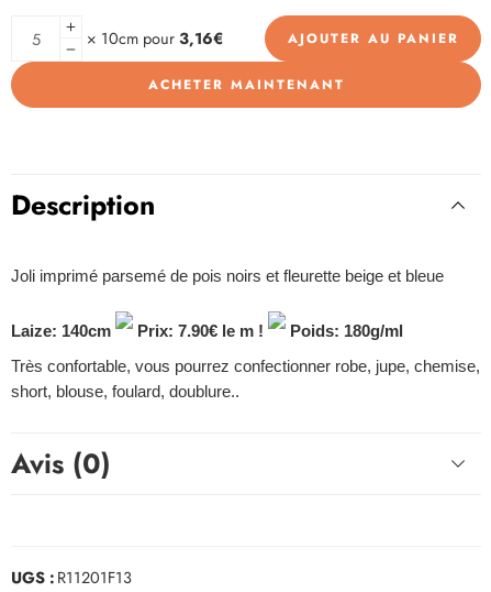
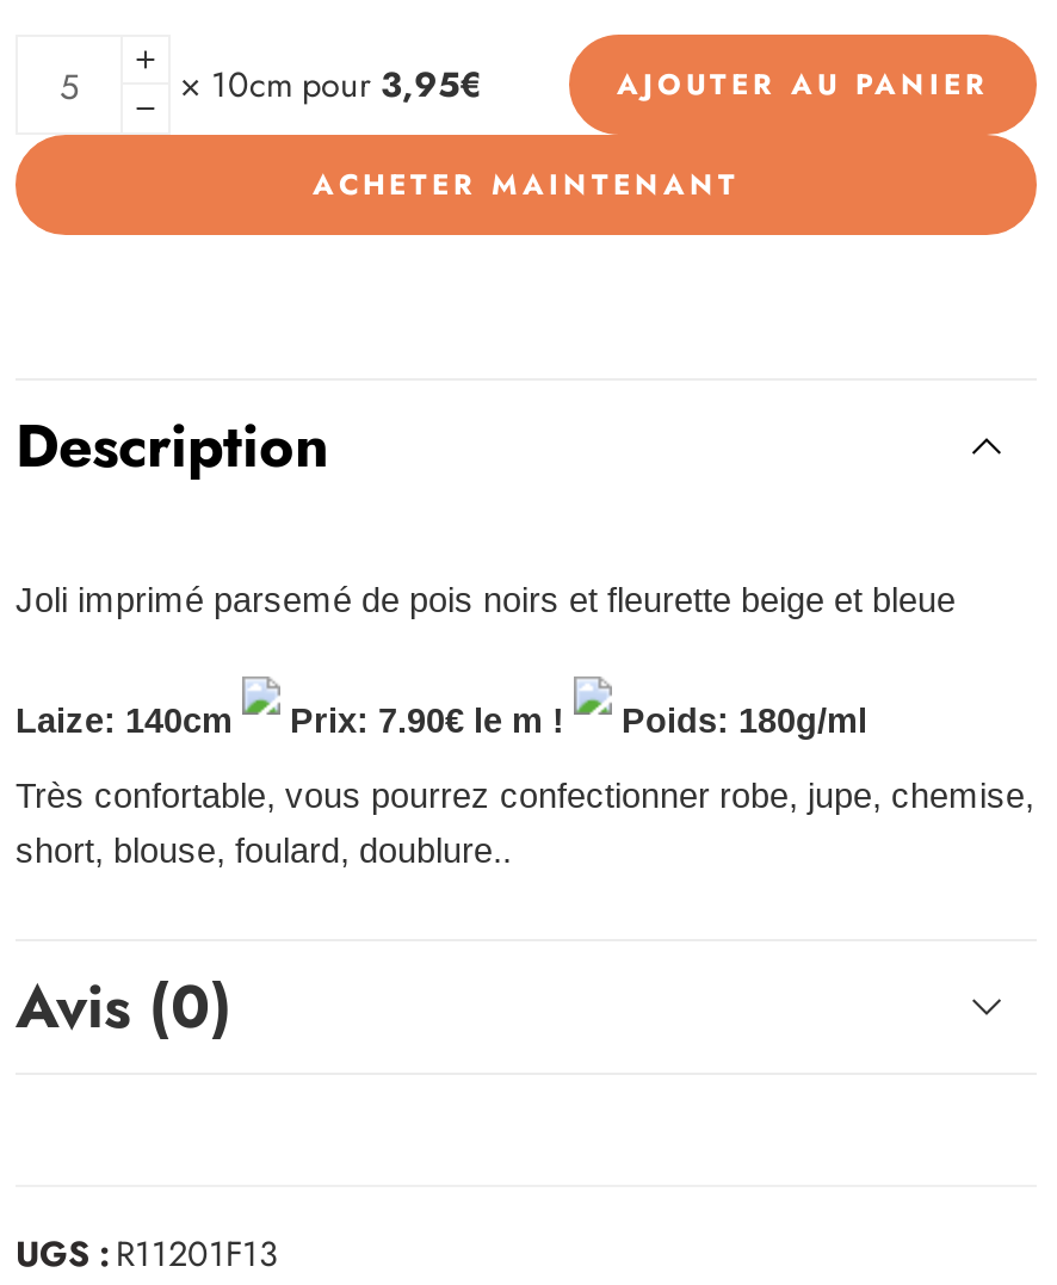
[82,26,224,50] × 10cm pour 3,16€ -> [171,58,483,109] × 10cm pour 3,95€

